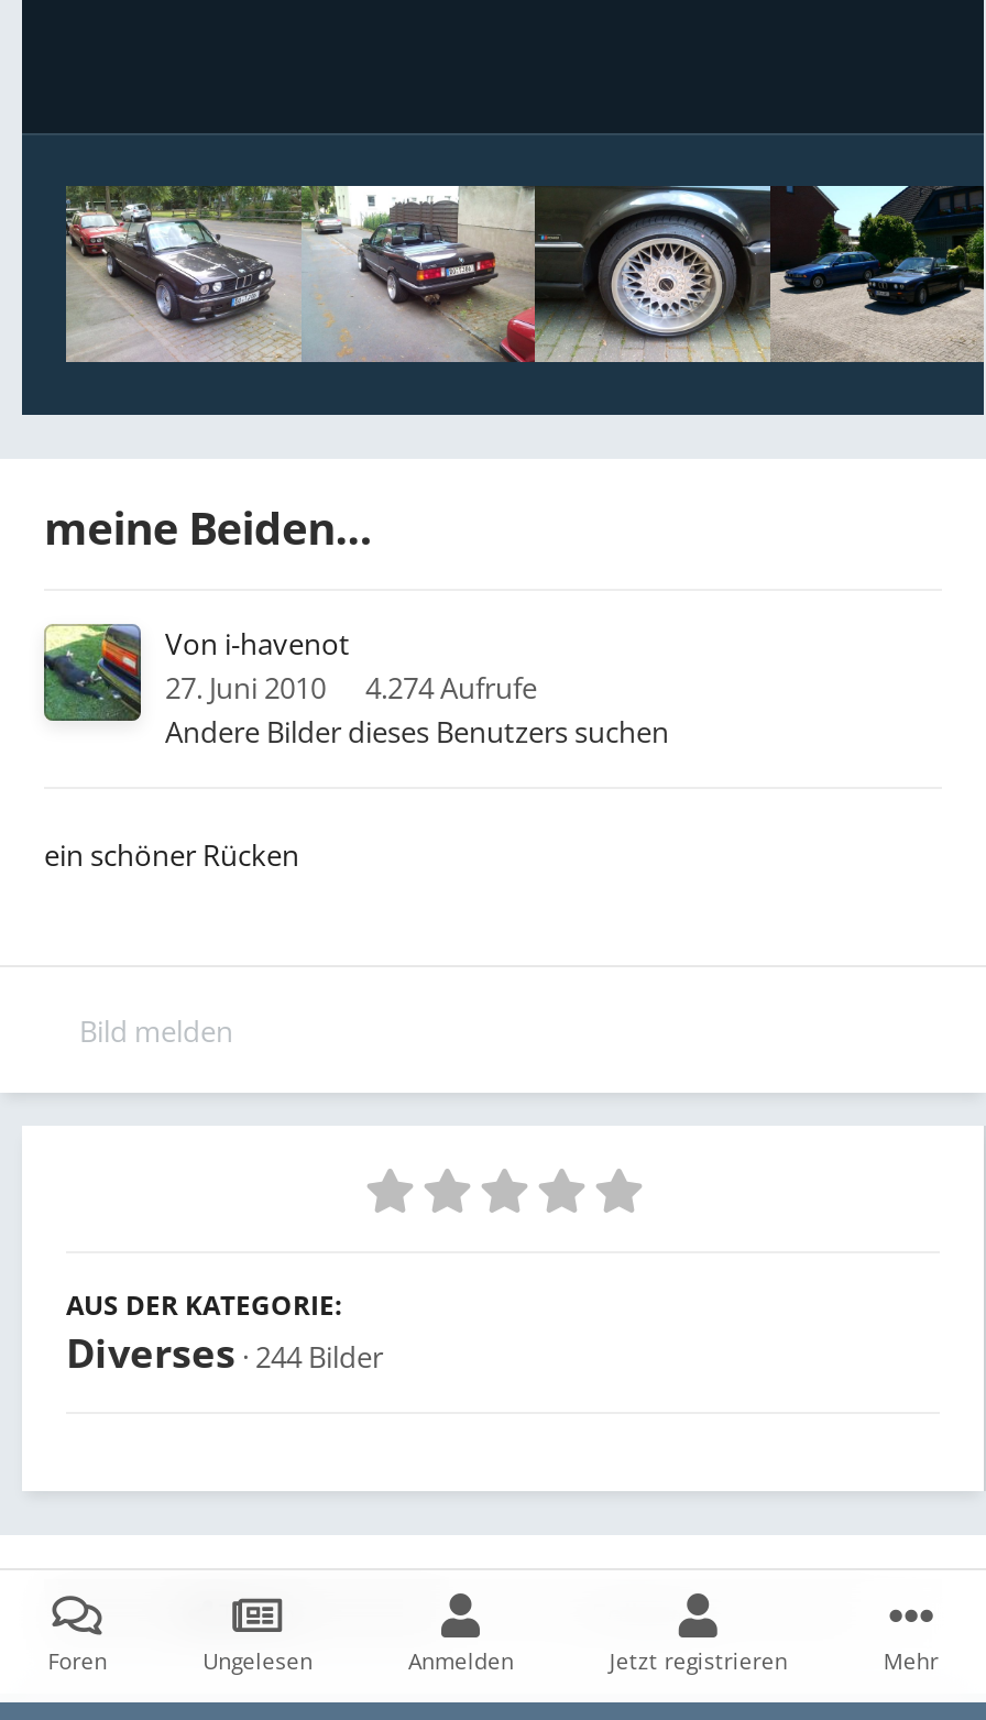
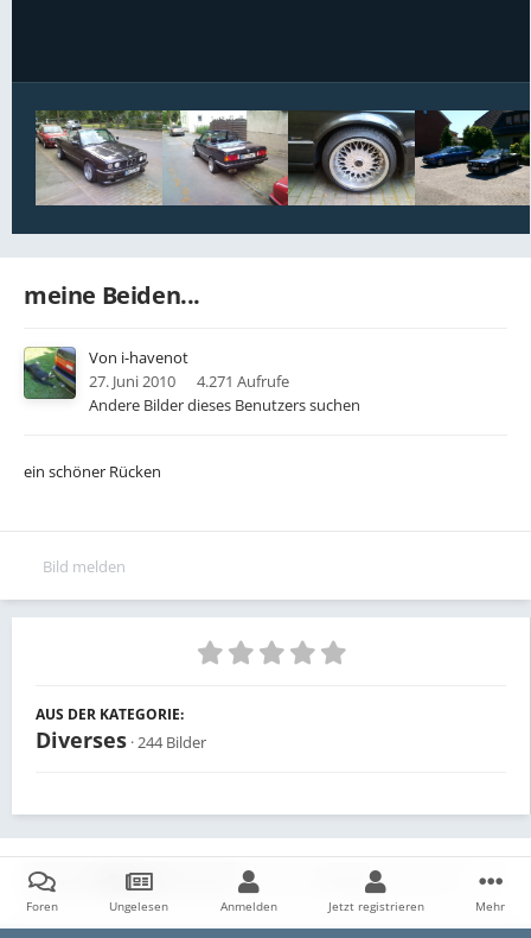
[165,669,537,708] 27. Juni 2010 4.274 Aufrufe -> [89,371,289,392] 27. Juni 2010 4.271 Aufrufe

